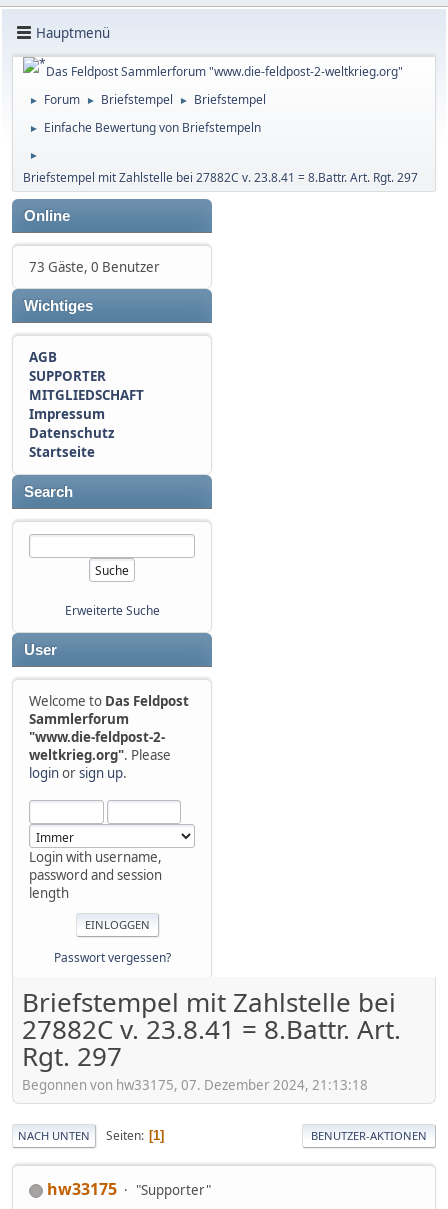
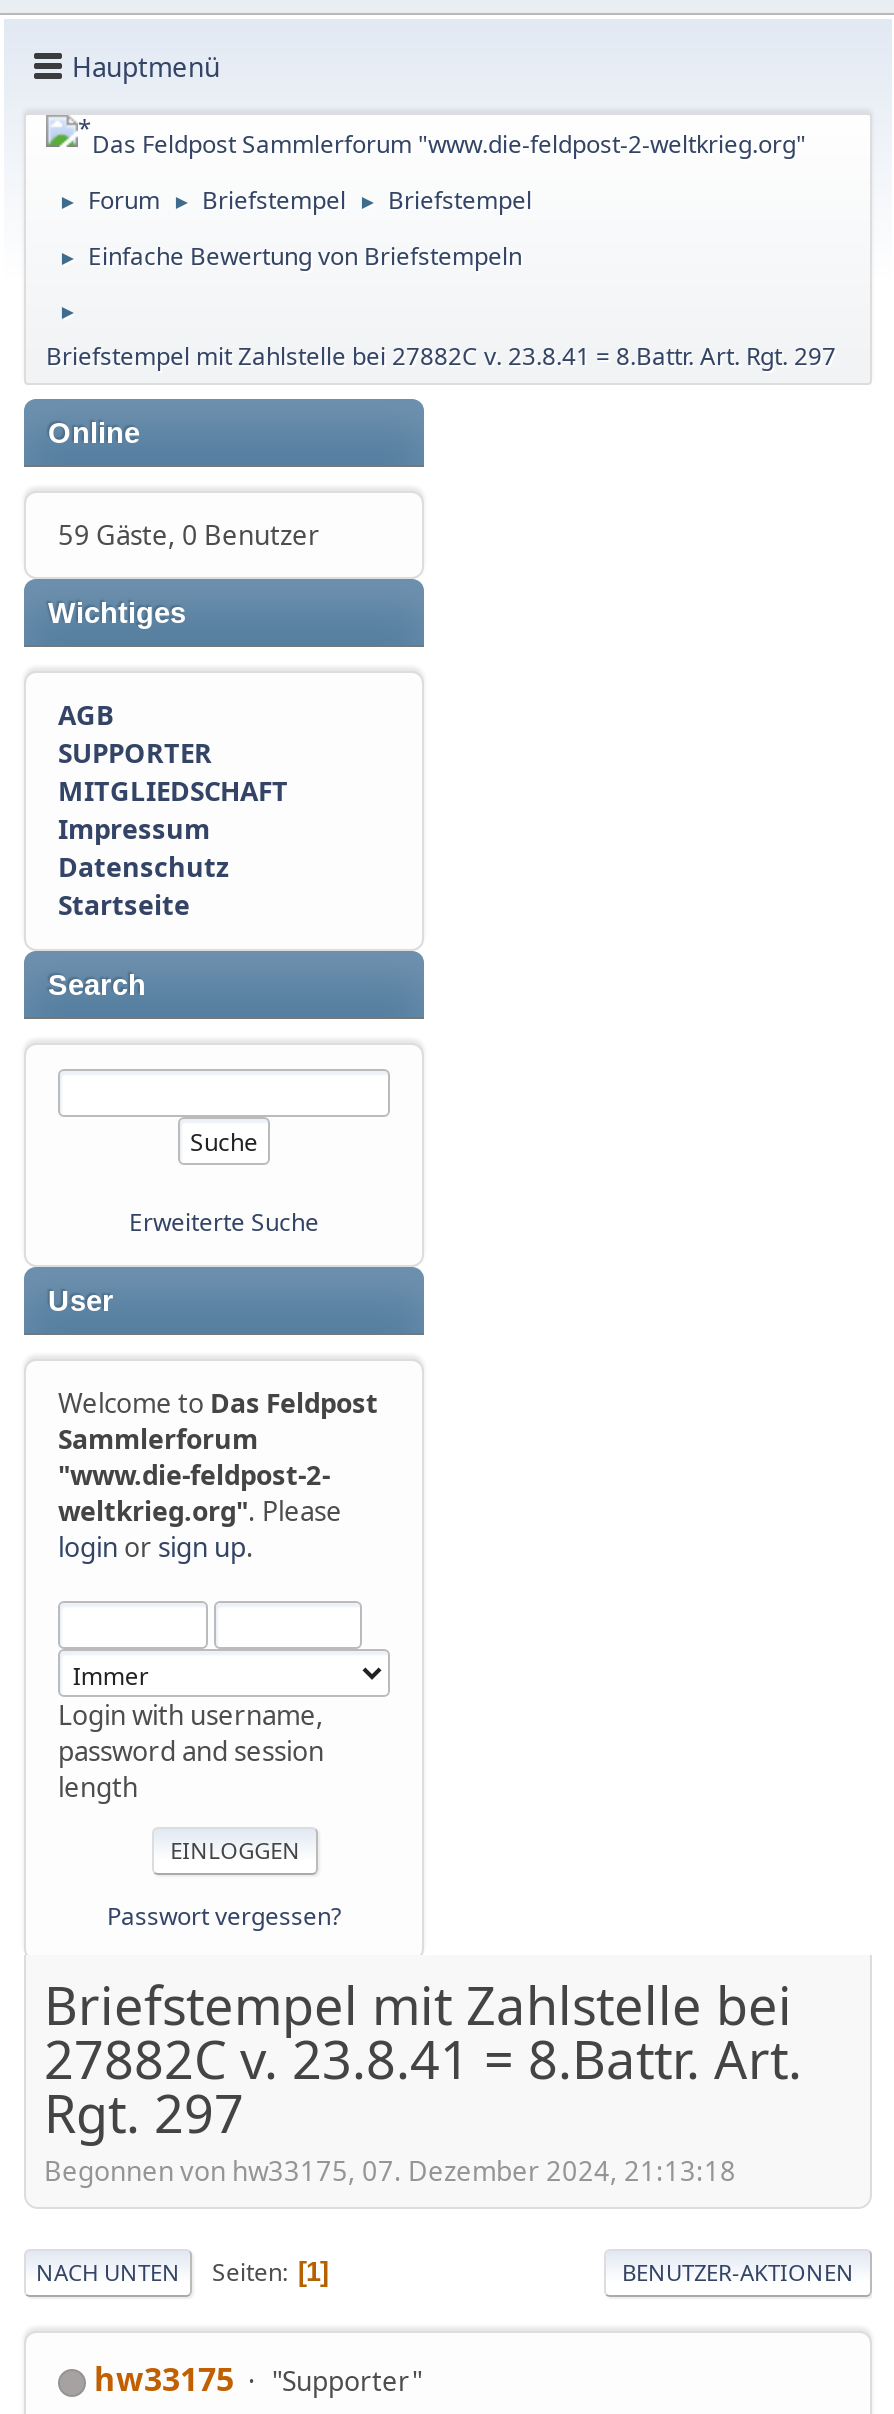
[29,258,160,276] 73 Gäste, 0 Benutzer -> [58,517,320,553] 59 Gäste, 0 Benutzer

